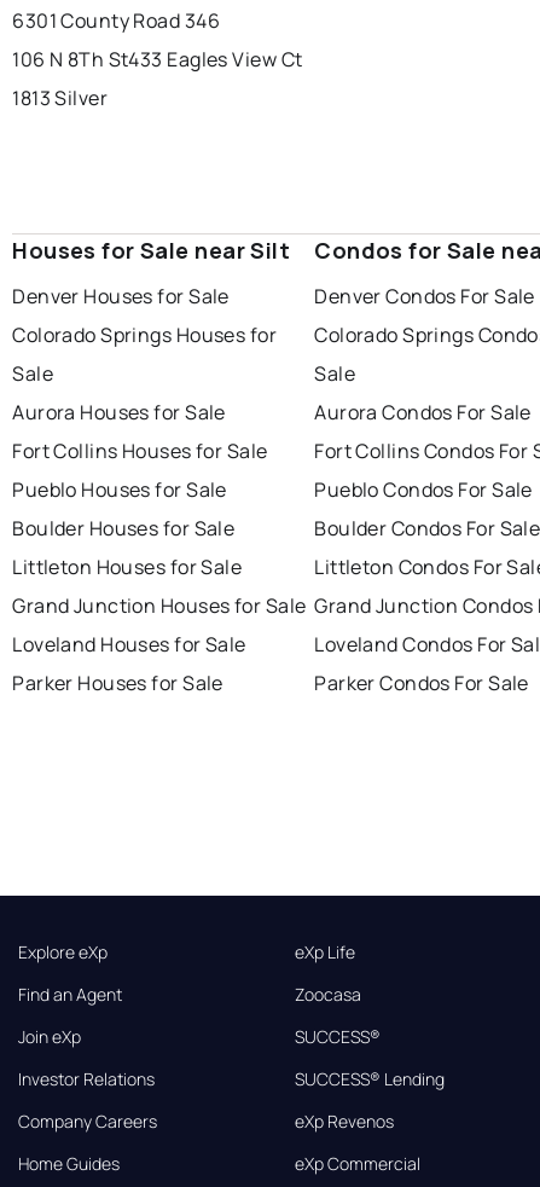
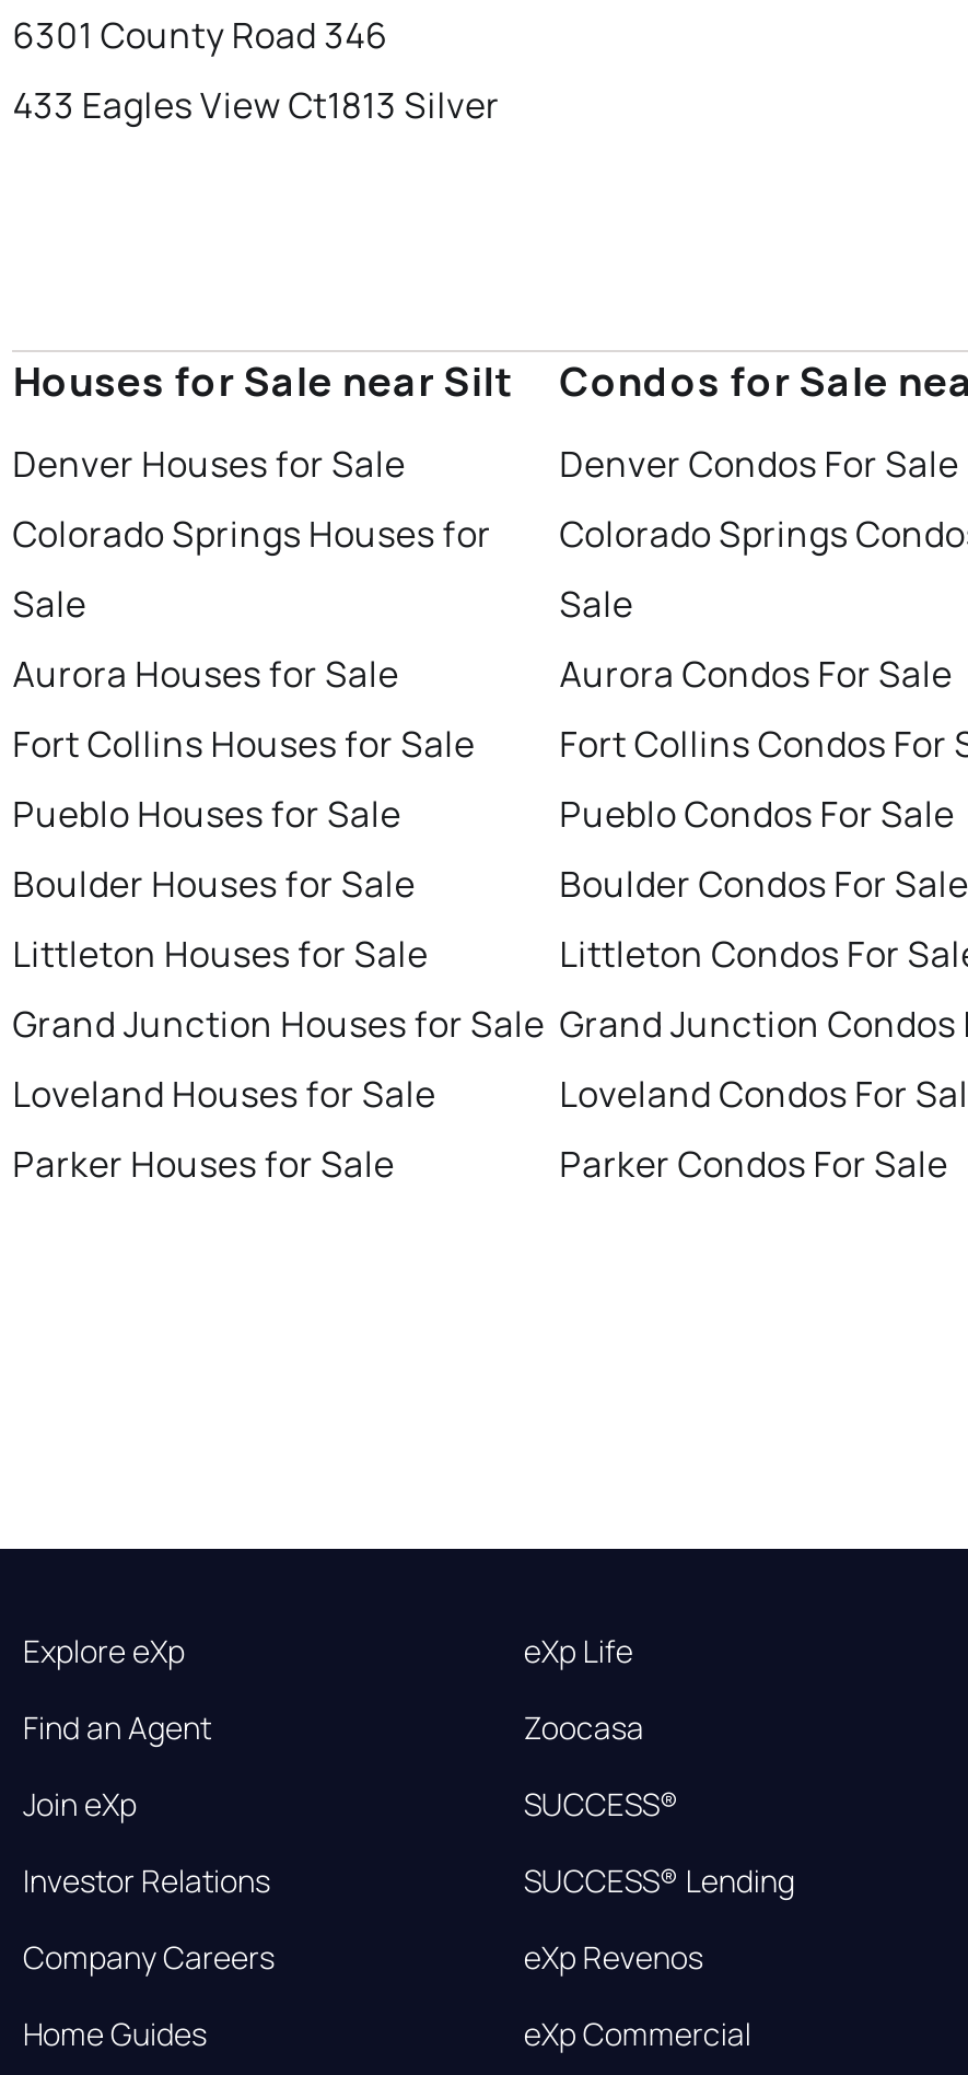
[12,45,302,111] 106 N 8Th St433 Eagles View Ct | 1813 Silver -> [12,80,500,128] 433 Eagles View Ct1813 Silver

